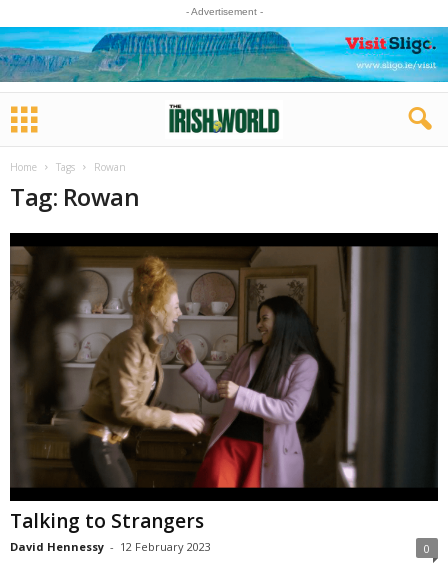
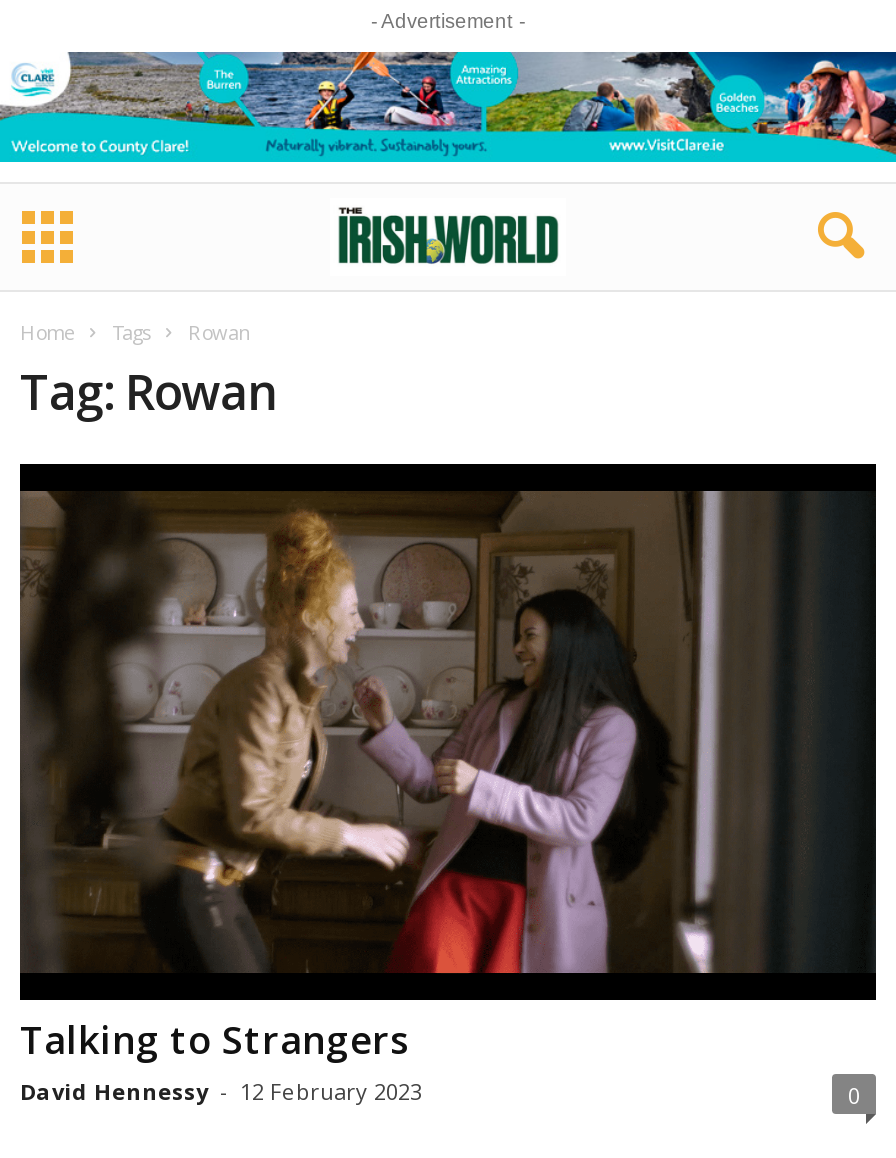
[3,26,445,83] [image] -> [6,50,890,164] [image]

